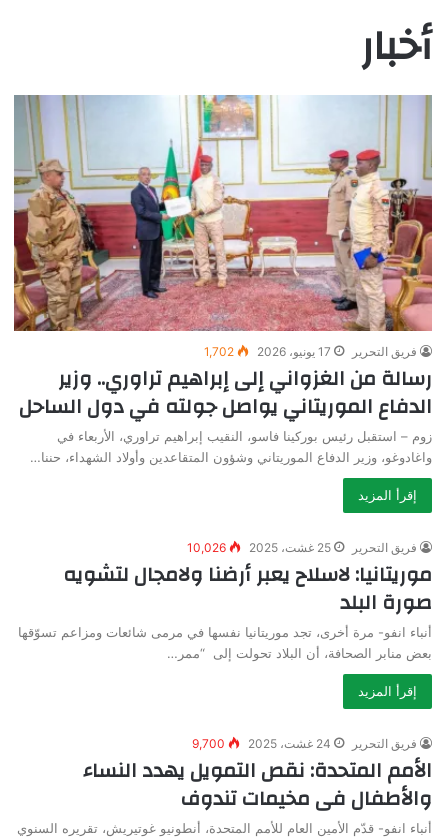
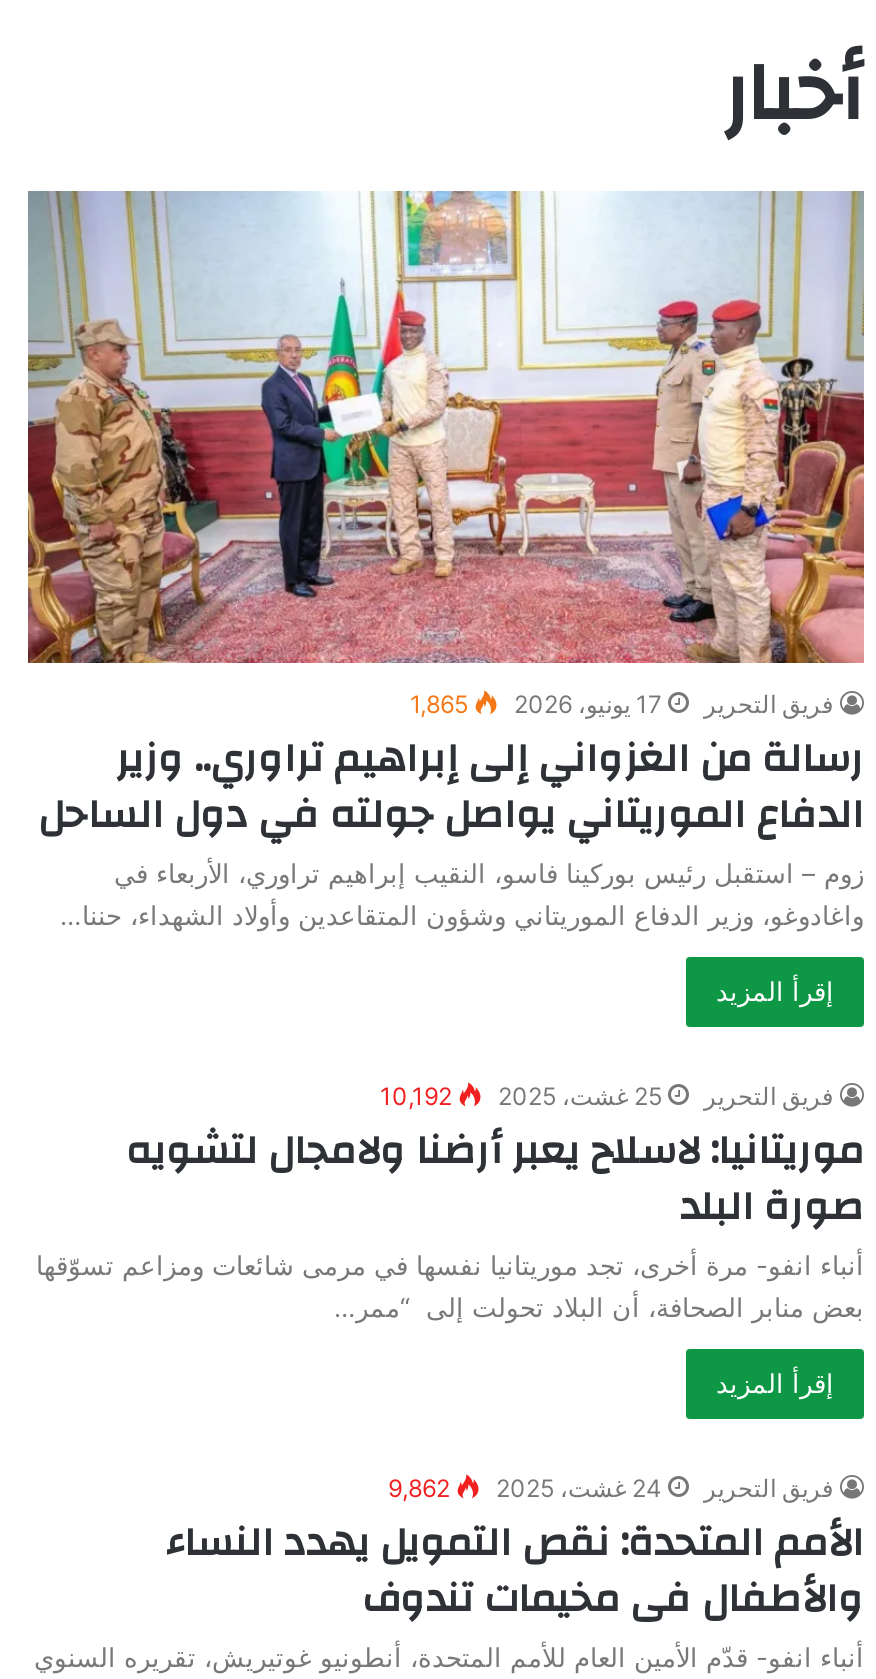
[204,344,234,359] 1,702 -> [410,689,468,719] 1,865
[187,540,226,555] 10,026 -> [380,1081,452,1111] 10,192
[192,736,225,751] 9,700 -> [388,1473,450,1503] 9,862

